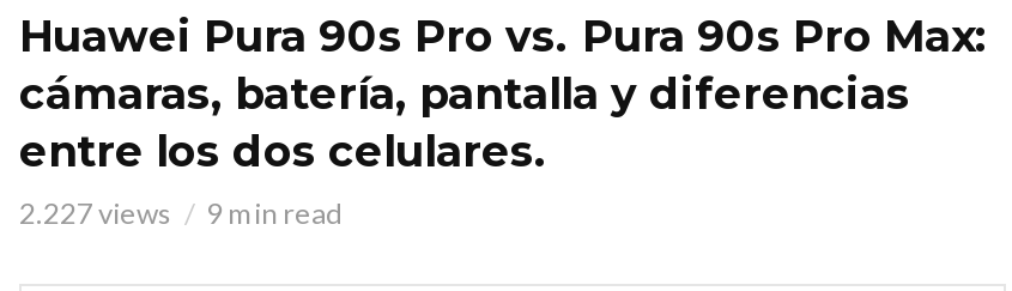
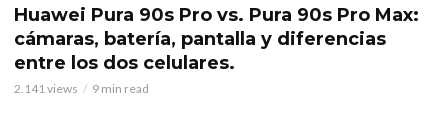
[19,195,343,231] 2.227 views 9 min read -> [14,81,149,96] 2.141 views 9 min read

